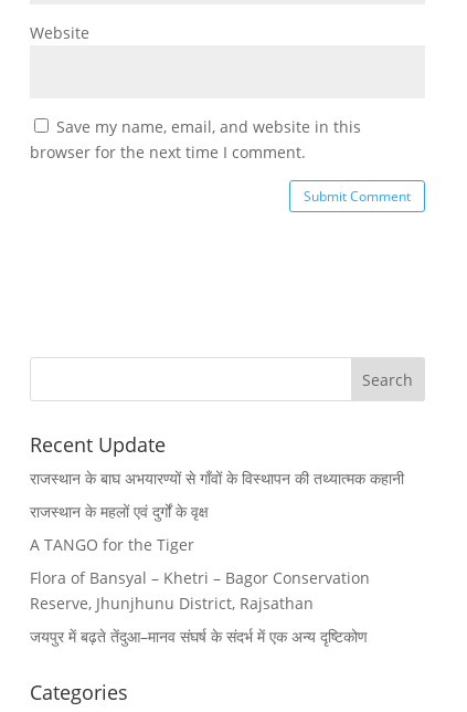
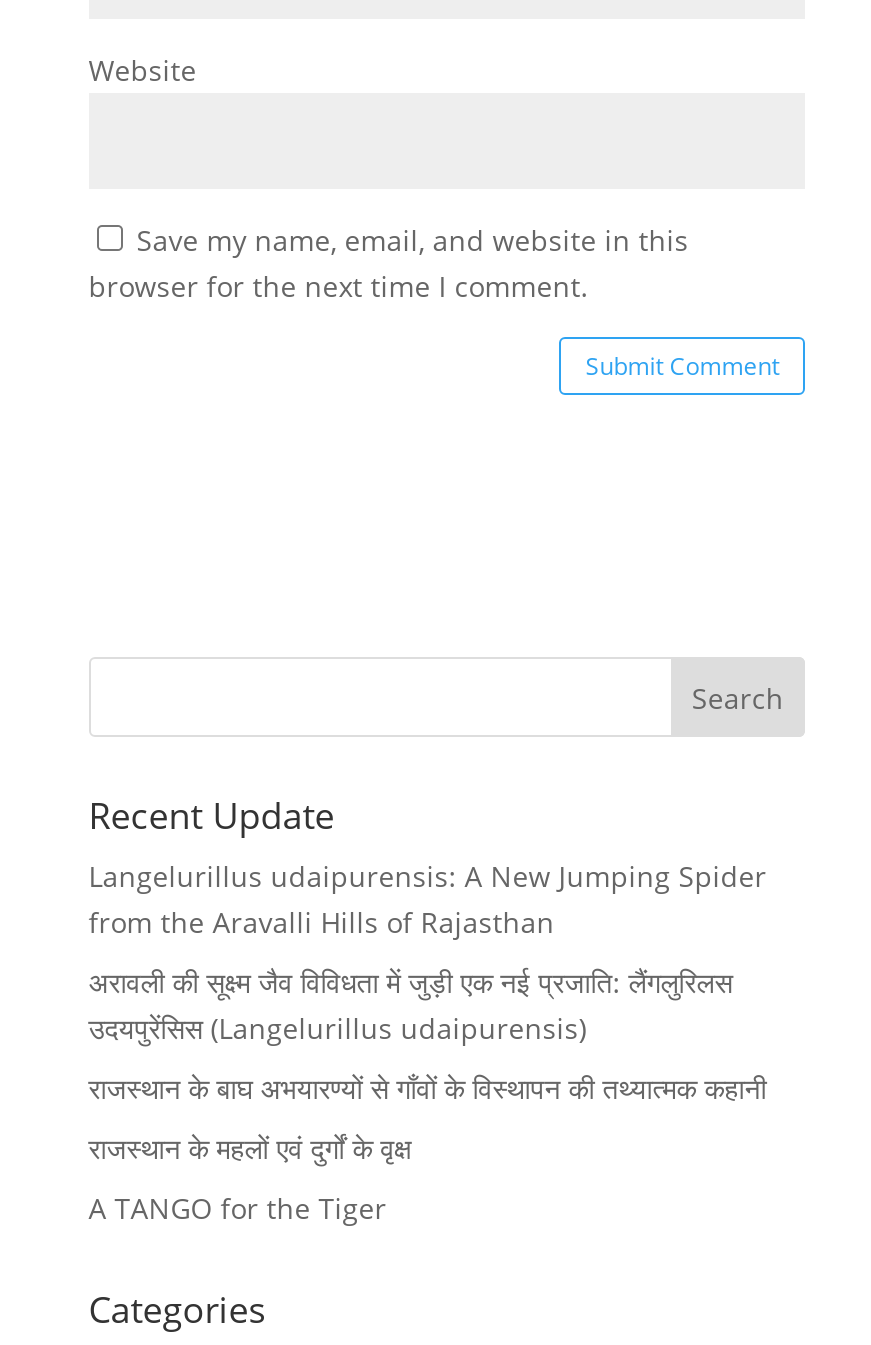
none -> [89,858,767,1048] Langelurillus udaipurensis: A New Jumping Spider | from the Aravalli Hills of Rajasthan | अरावली की सूक्ष्म जैव विविधता में जुड़ी एक नई प्रजाति: लैंगलुरिलस | उदयपुरेंसिस (Langelurillus udaipurensis)
moved [30,468,404,556] -> [89,1070,767,1228]: राजस्थान के बाघ अभयारण्यों से गाँवों के विस्थापन की तथ्यात्मक कहानी | राजस्थान के महलों एवं दुर्गों के वृक्ष | A TANGO for the Tiger
[30,568,370,647] Flora of Bansyal – Khetri – Bagor Conservation | Reserve, Jhunjhunu District, Rajsathan | जयपुर में बढ़ते तेंदुआ–मानव संघर्ष के संदर्भ में एक अन्य दृष्टिकोण -> none

